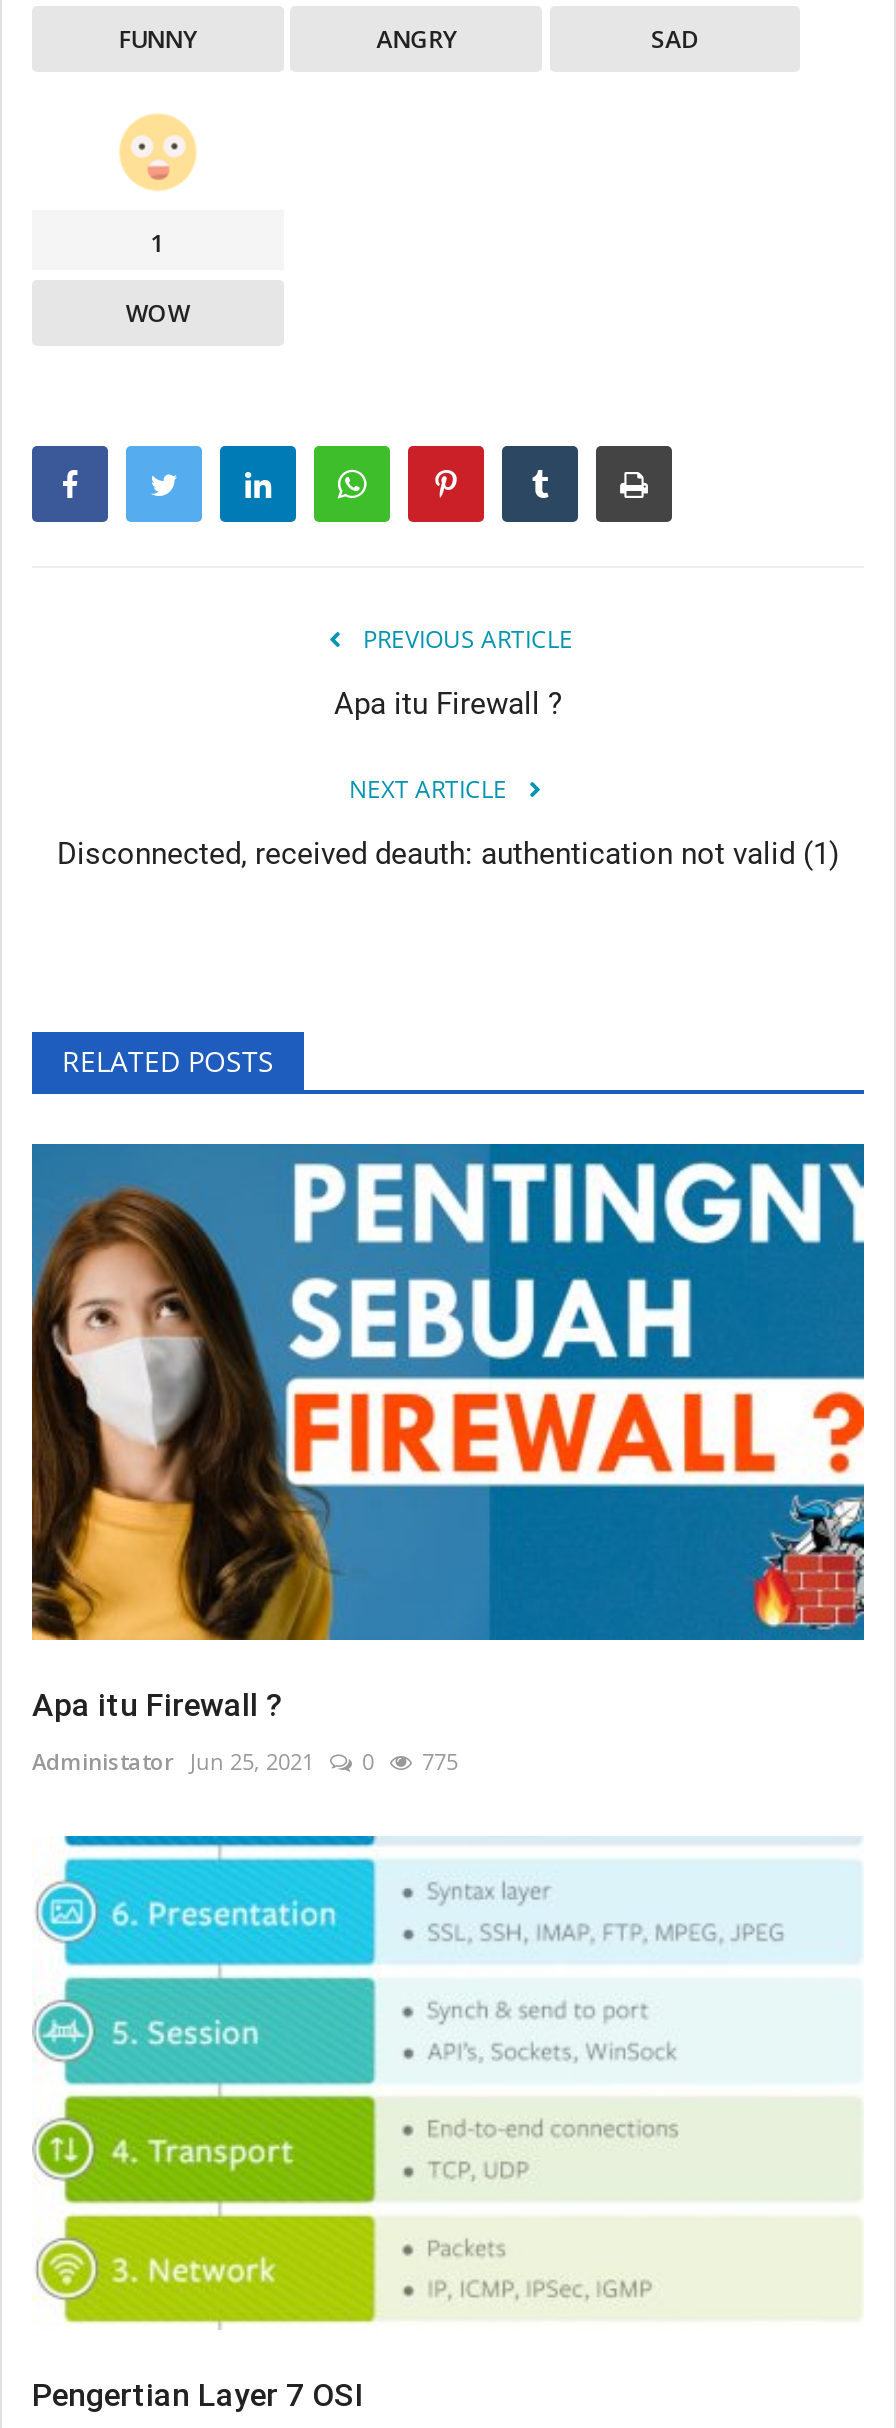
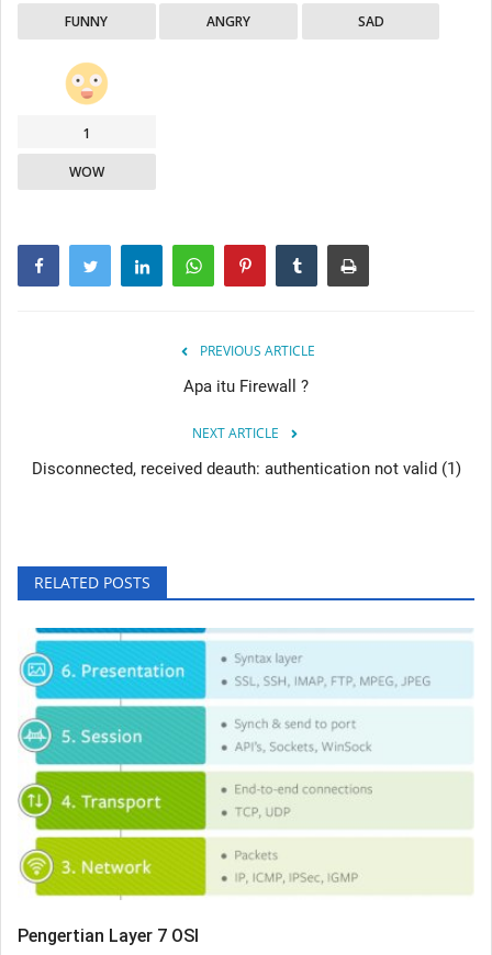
[30,1142,866,1776] [image] | Apa itu Firewall ? | Administator Jun 25, 2021 | 0 | 775 -> none

